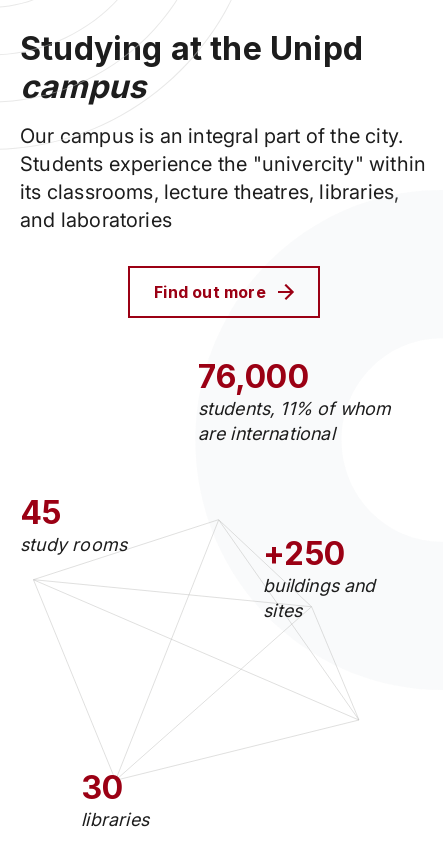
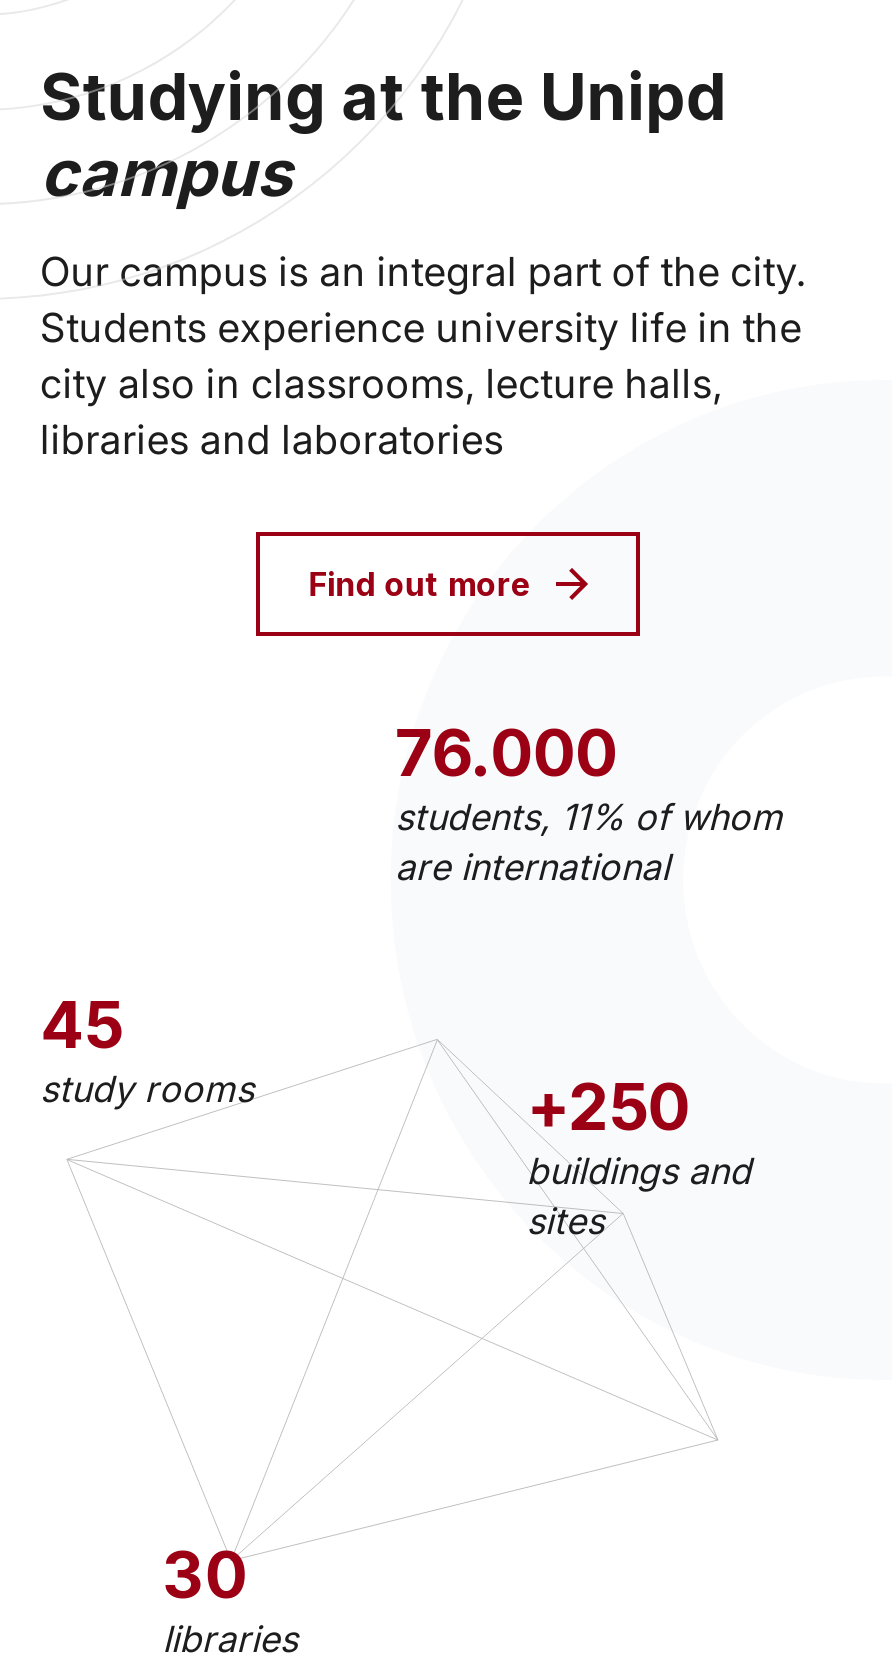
[20,152,426,232] Students experience the "univercity" within | its classrooms, lecture theatres, libraries, | and laboratories -> [40,304,802,464] Students experience university life in the | city also in classrooms, lecture halls, | libraries and laboratories
[198,357,309,396] 76,000 -> [395,714,618,792] 76.000

